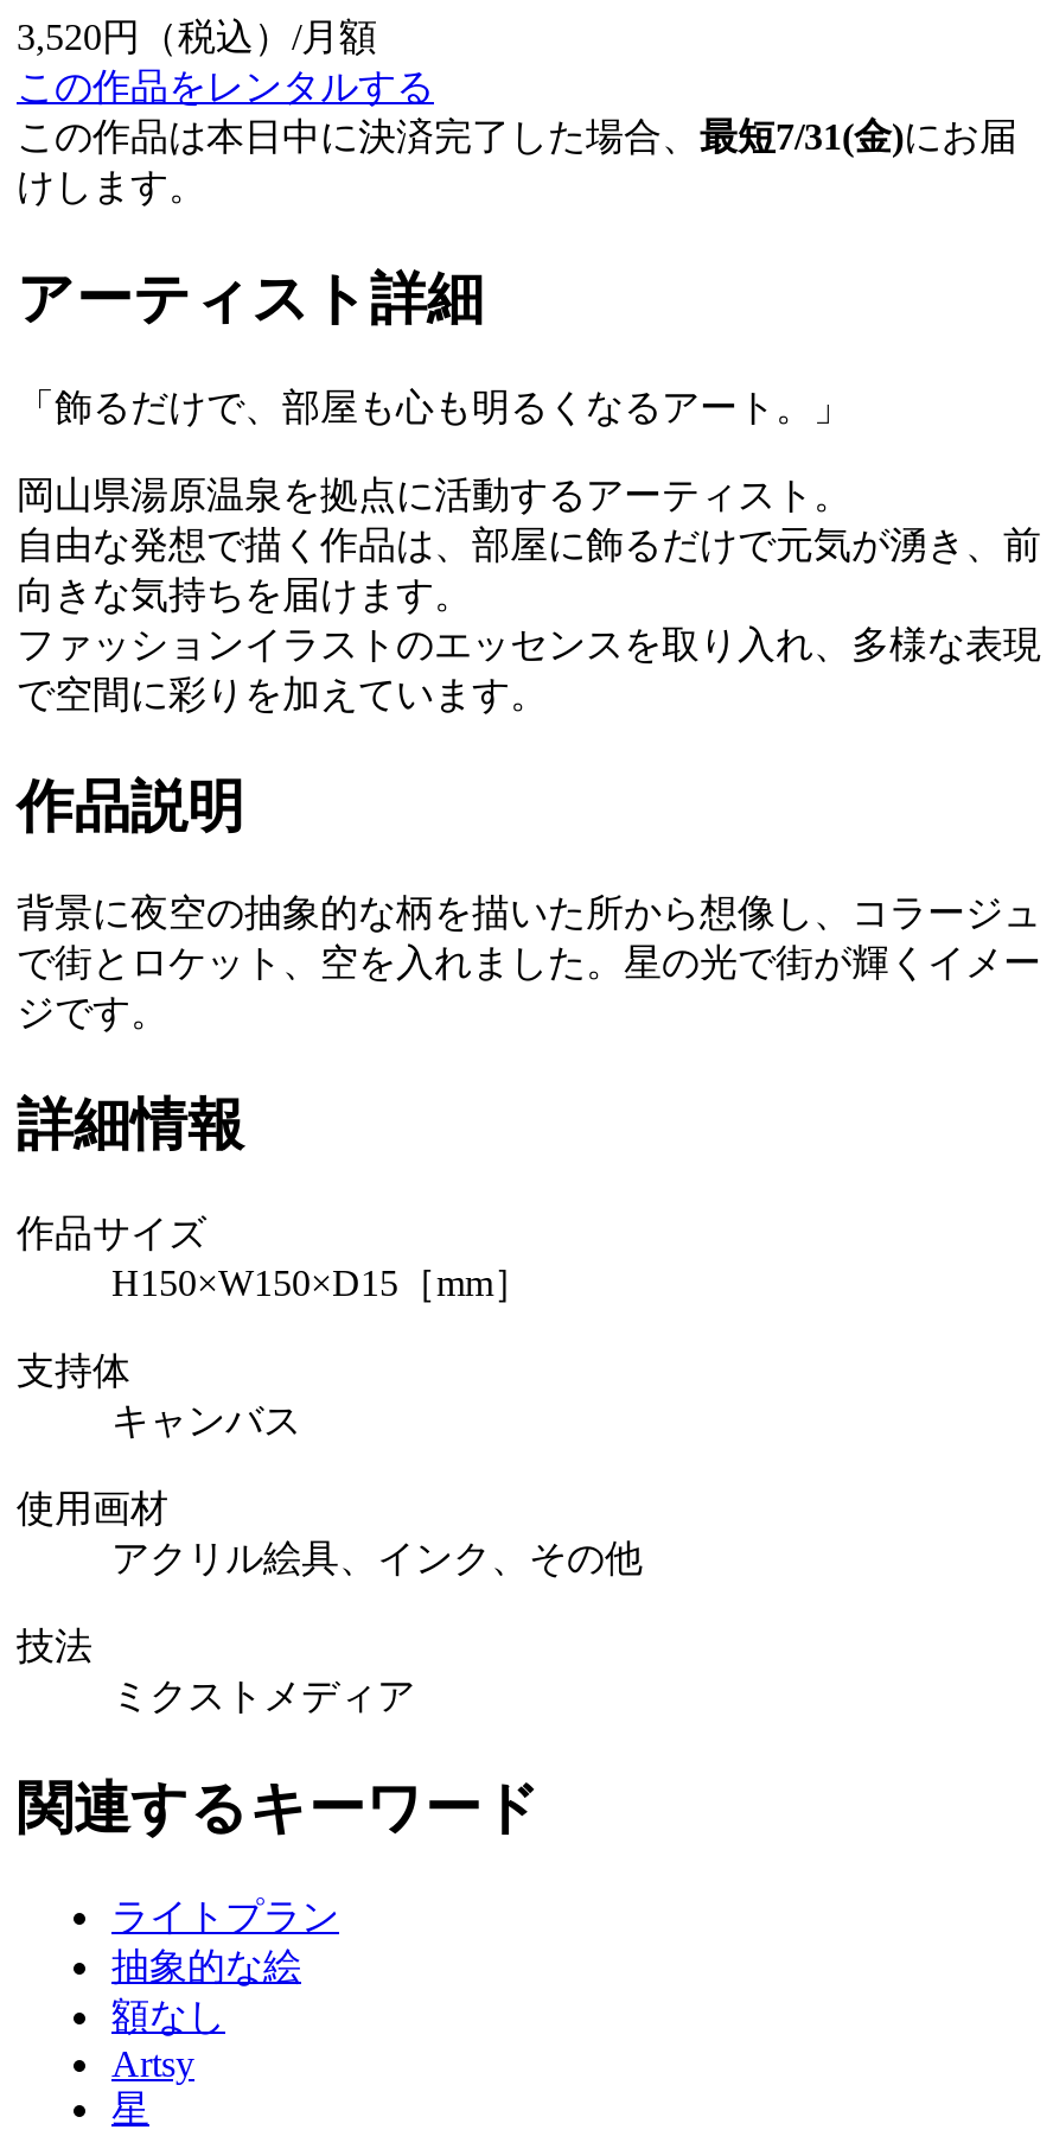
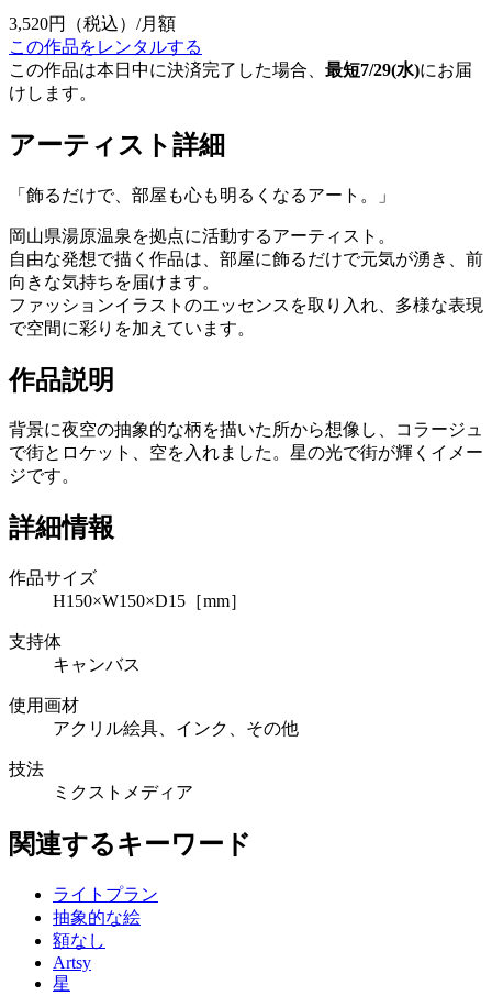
[17,116,1017,156] この作品は本日中に決済完了した場合、最短7/31(金)にお届 -> [9,60,472,79] この作品は本日中に決済完了した場合、最短7/29(水)にお届

